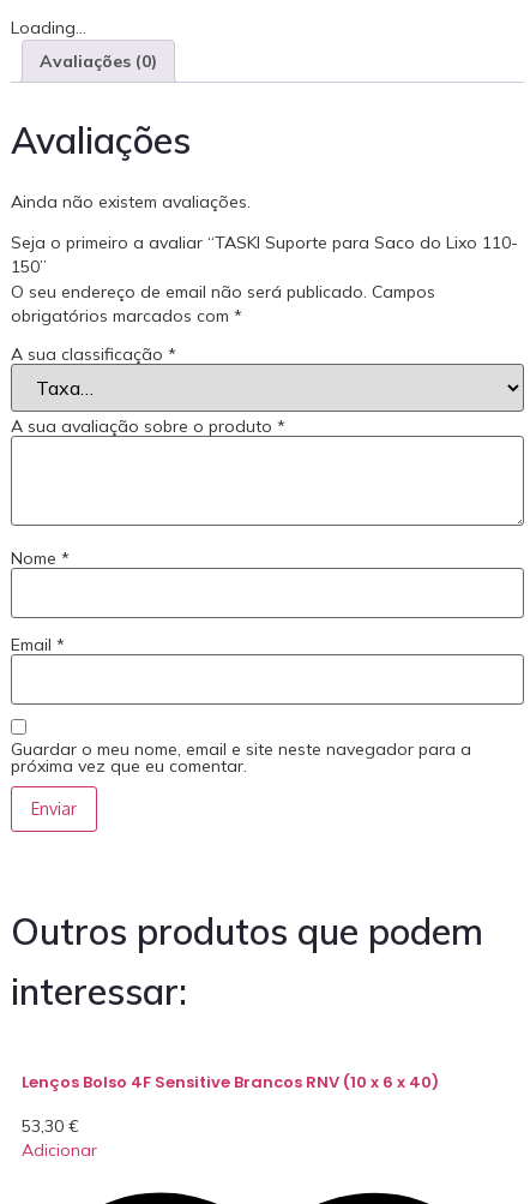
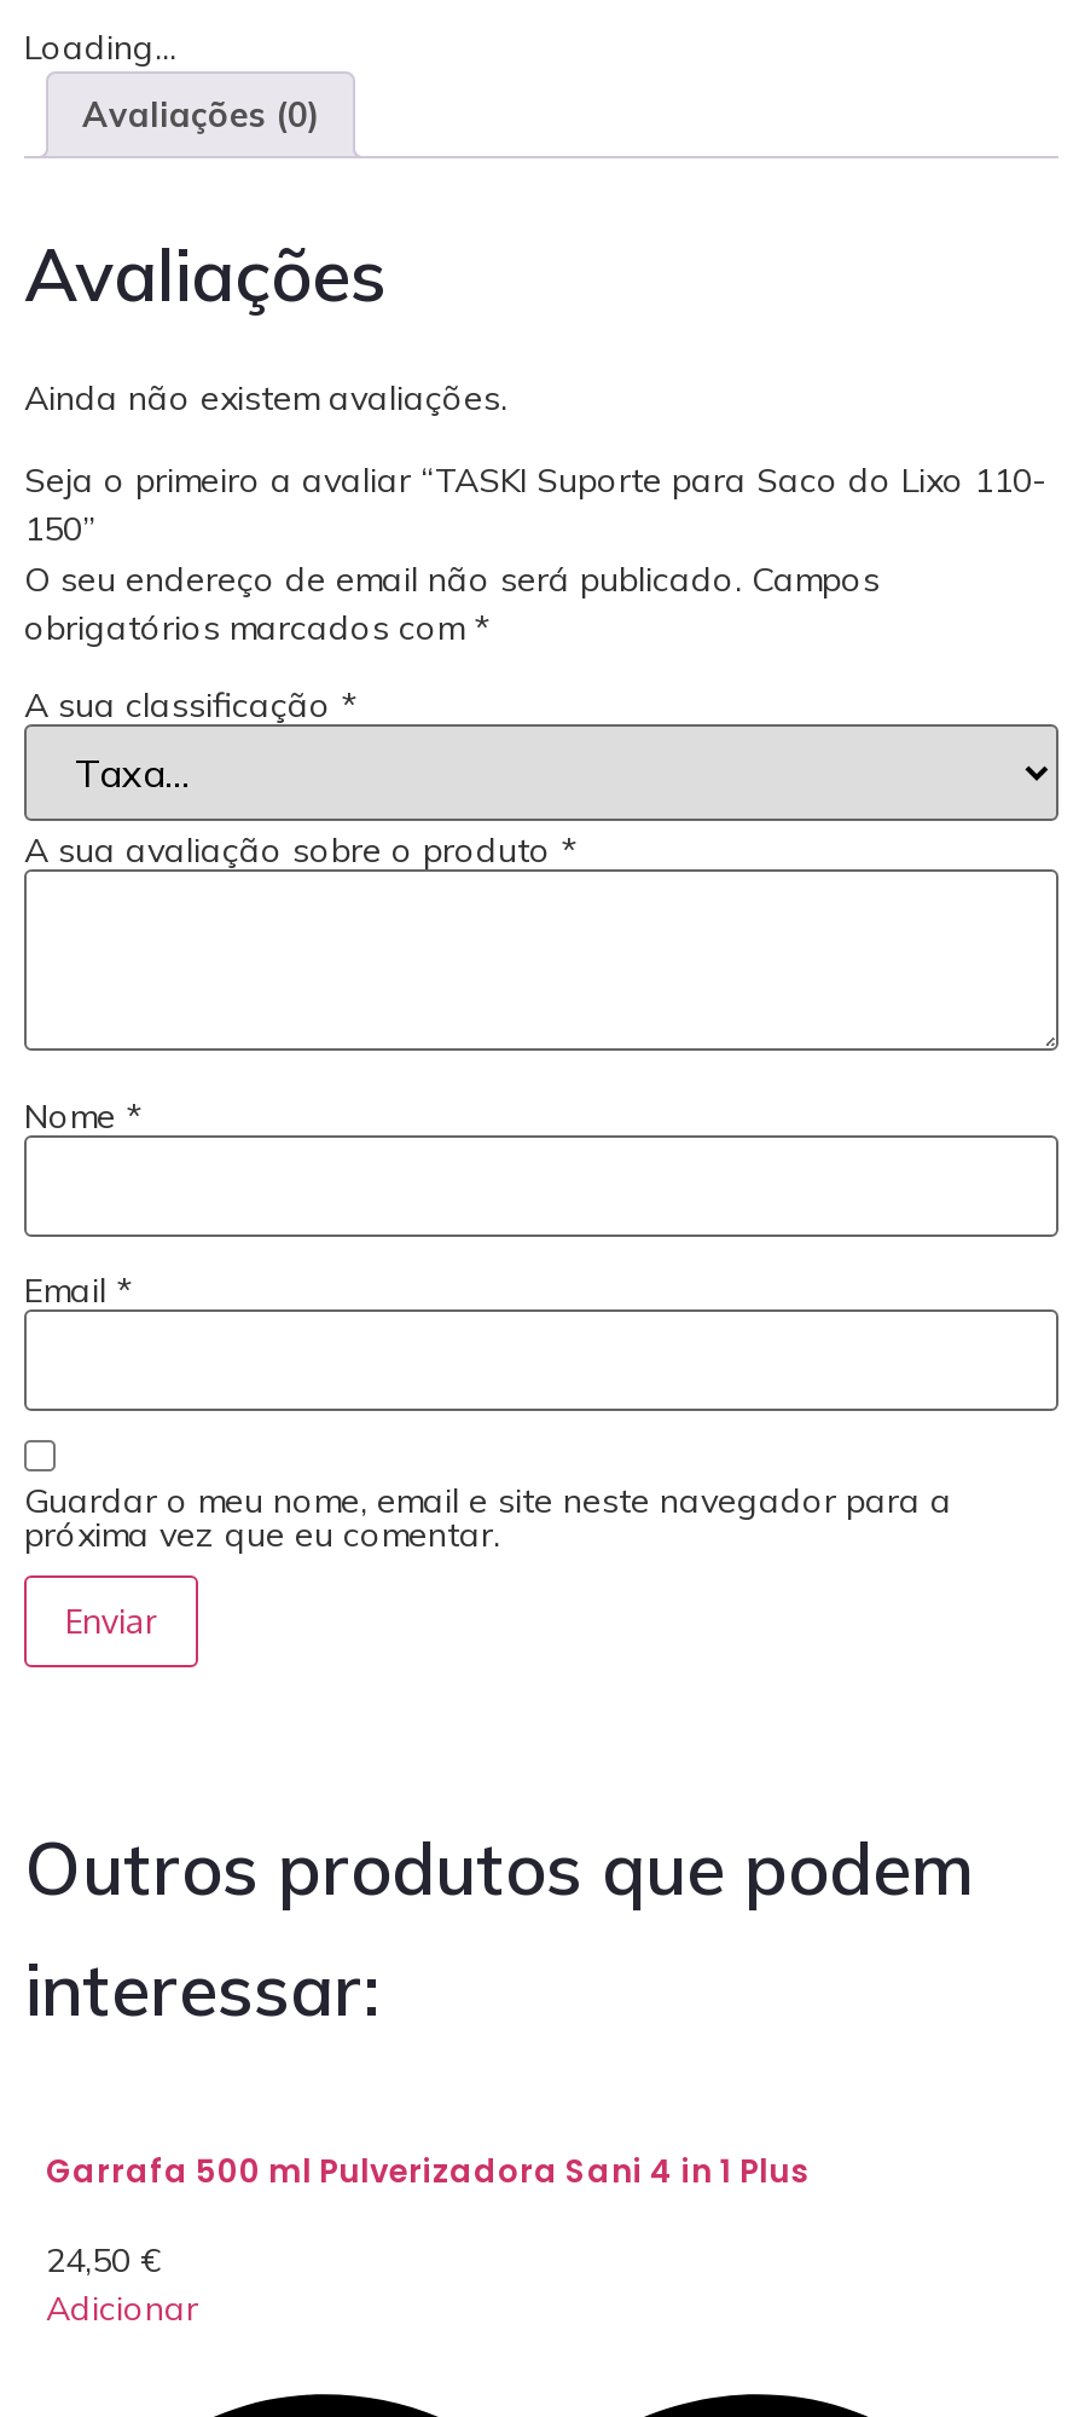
[22,1071,439,1094] Lenços Bolso 4F Sensitive Brancos RNV (10 x 6 x 40) -> [46,2150,807,2195] Garrafa 500 ml Pulverizadora Sani 4 in 1 Plus
[22,1116,79,1137] 53,30 € -> [46,2239,162,2283] 24,50 €

